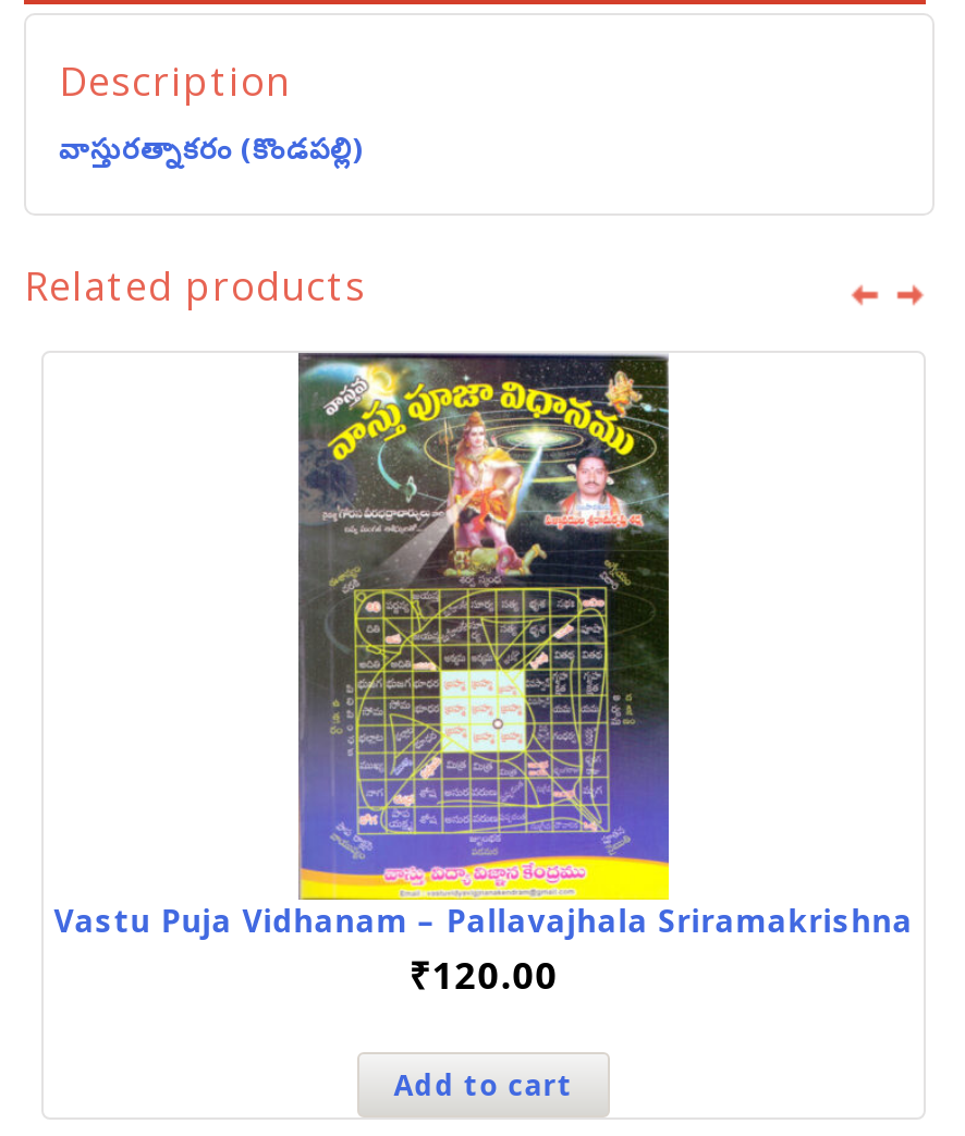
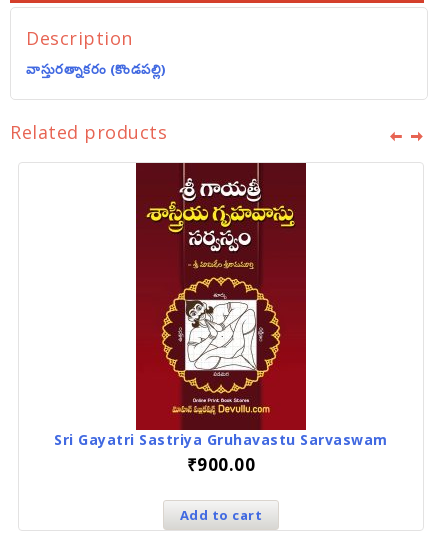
[54,351,913,1000] [image] | Vastu Puja Vidhanam – Pallavajhala Sriramakrishna | ₹120.00 -> [54,162,388,475] [image] | Sri Gayatri Sastriya Gruhavastu Sarvaswam | ₹900.00

